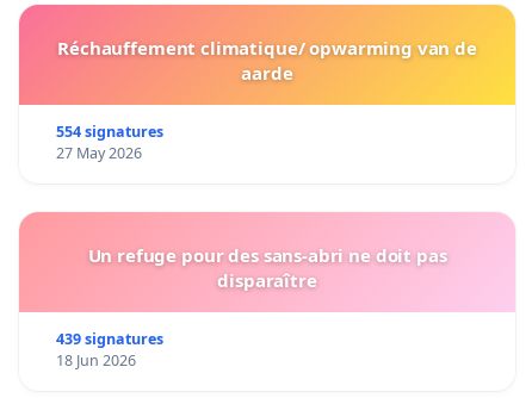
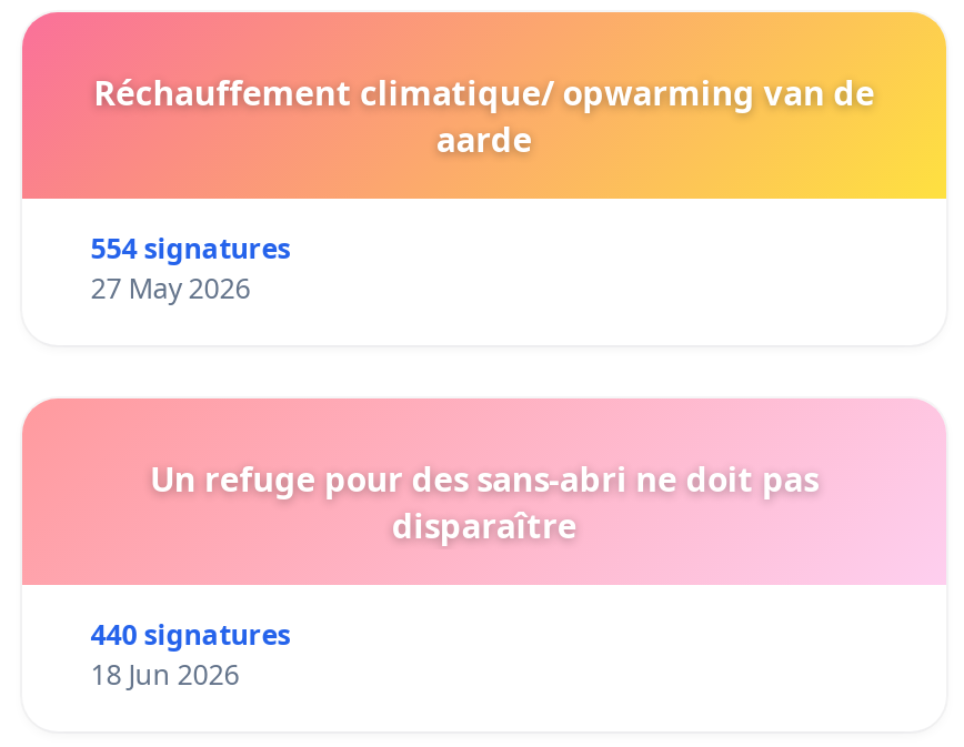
[56,328,163,349] 439 signatures -> [91,615,291,653] 440 signatures

